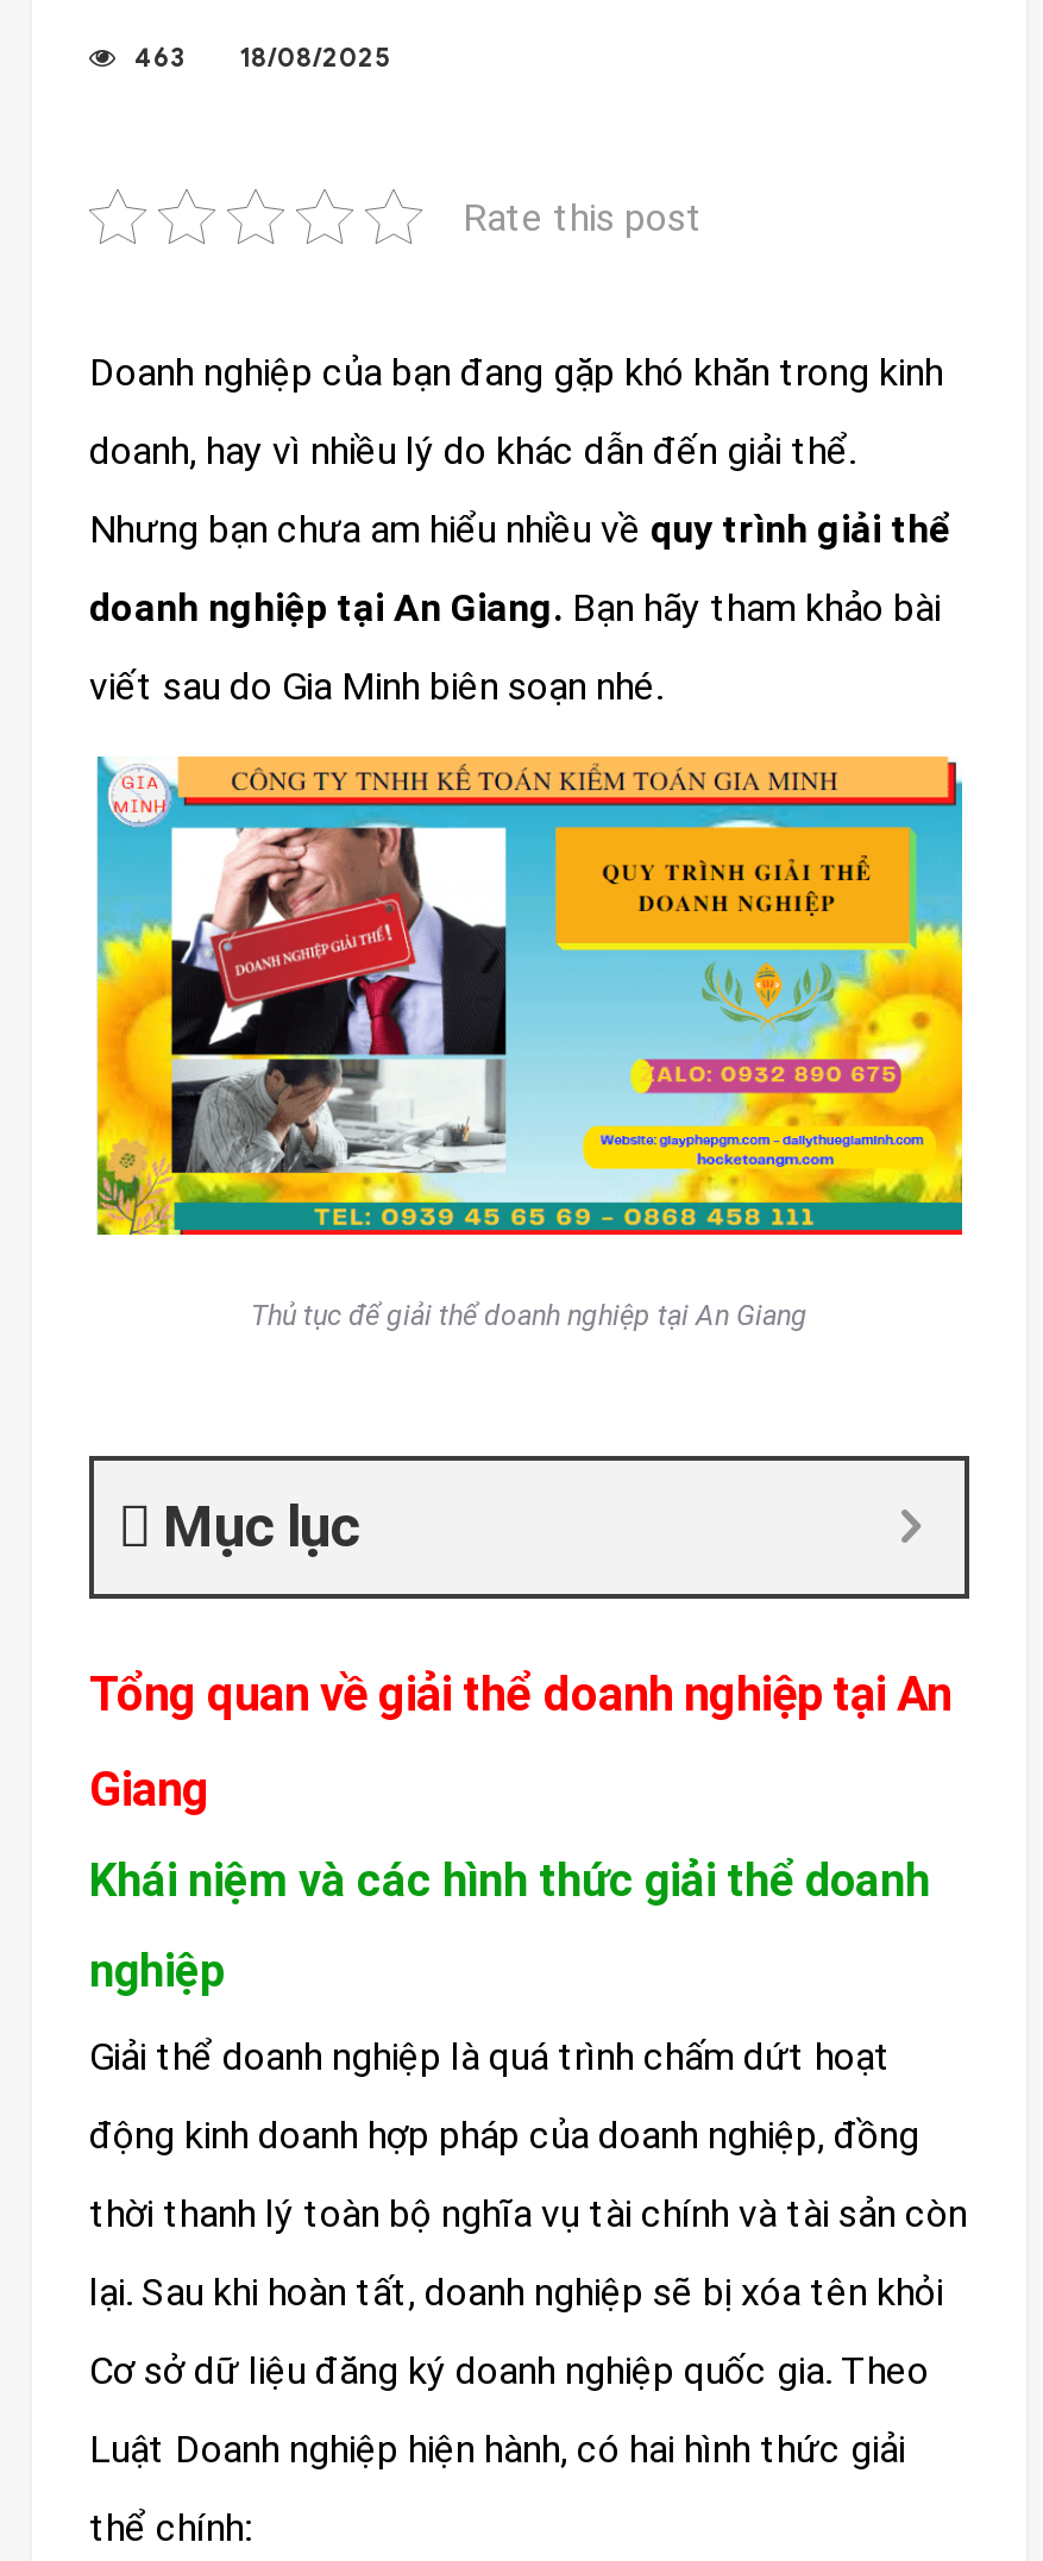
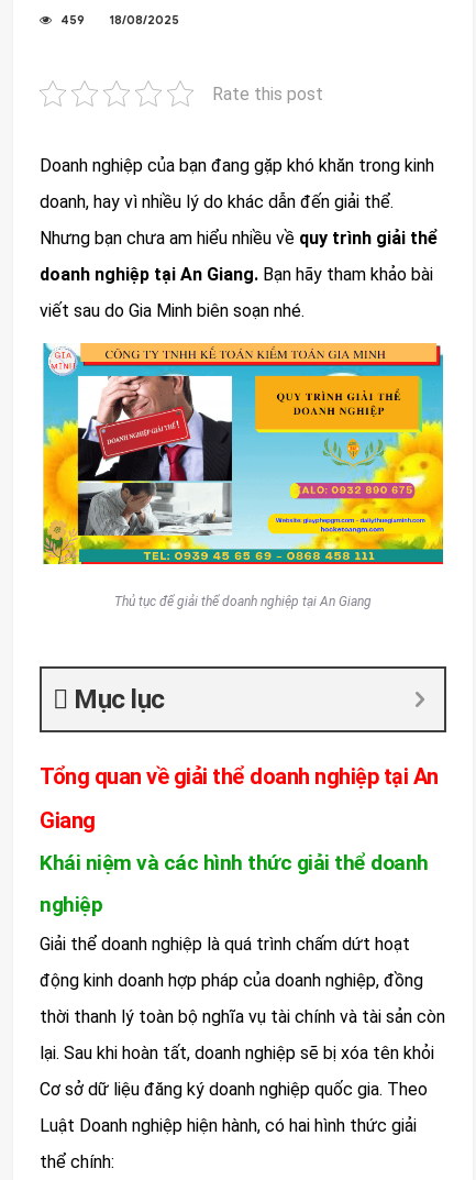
[134,40,391,74] 463 18/08/2025 -> [60,12,179,27] 459 18/08/2025

